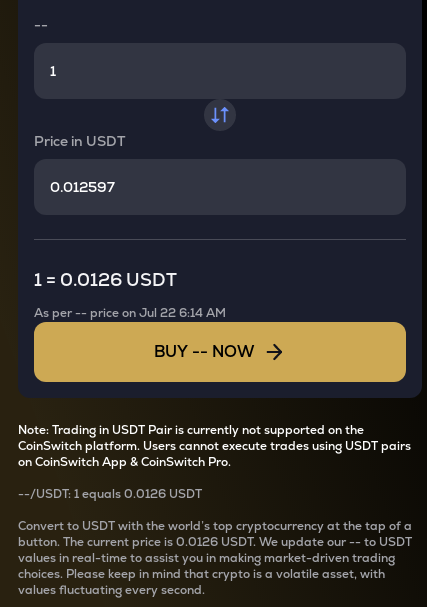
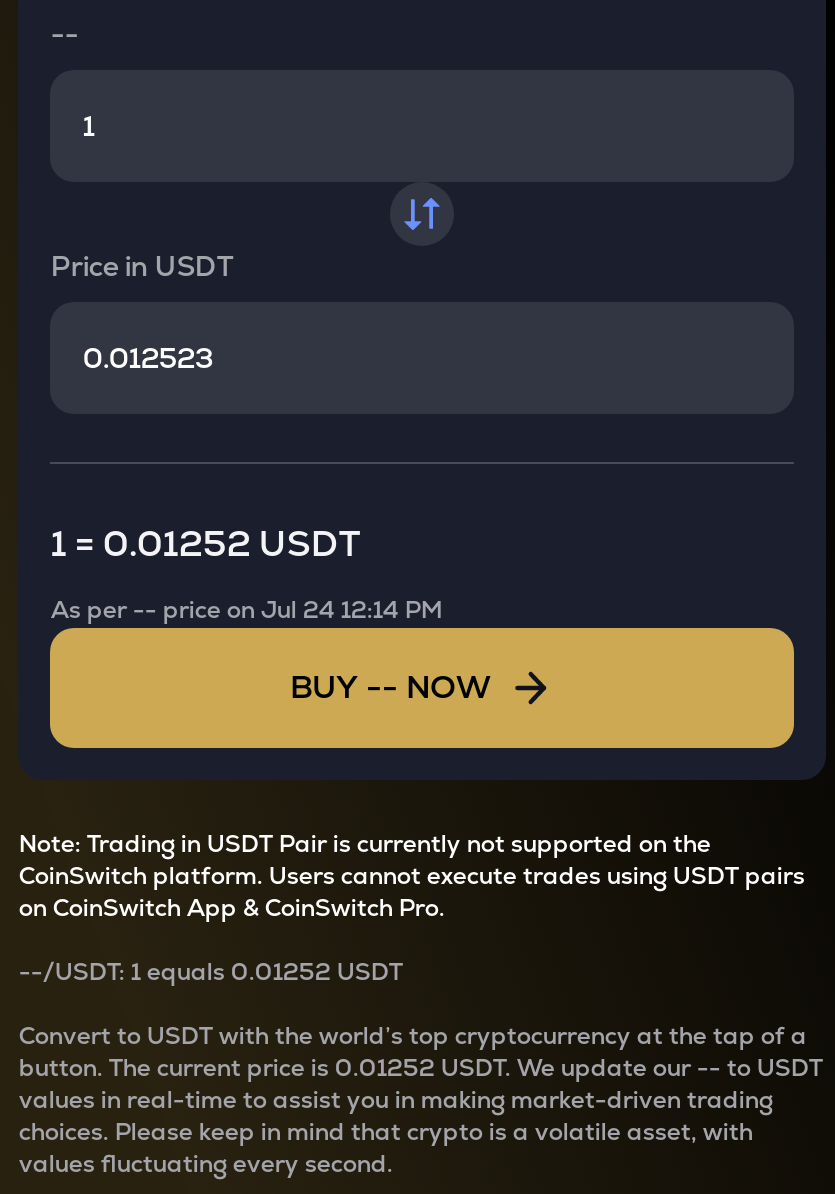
[34,268,177,291] 1 = 0.0126 USDT -> [51,520,361,566] 1 = 0.01252 USDT
[34,305,226,321] As per -- price on Jul 22 6:14 AM -> [51,594,443,626] As per -- price on Jul 24 12:14 PM
[18,486,202,502] --/USDT: 1 equals 0.0126 USDT -> [19,956,403,988] --/USDT: 1 equals 0.01252 USDT
[18,534,412,550] button. The current price is 0.0126 USDT. We update our -- to USDT -> [19,1052,823,1084] button. The current price is 0.01252 USDT. We update our -- to USDT

